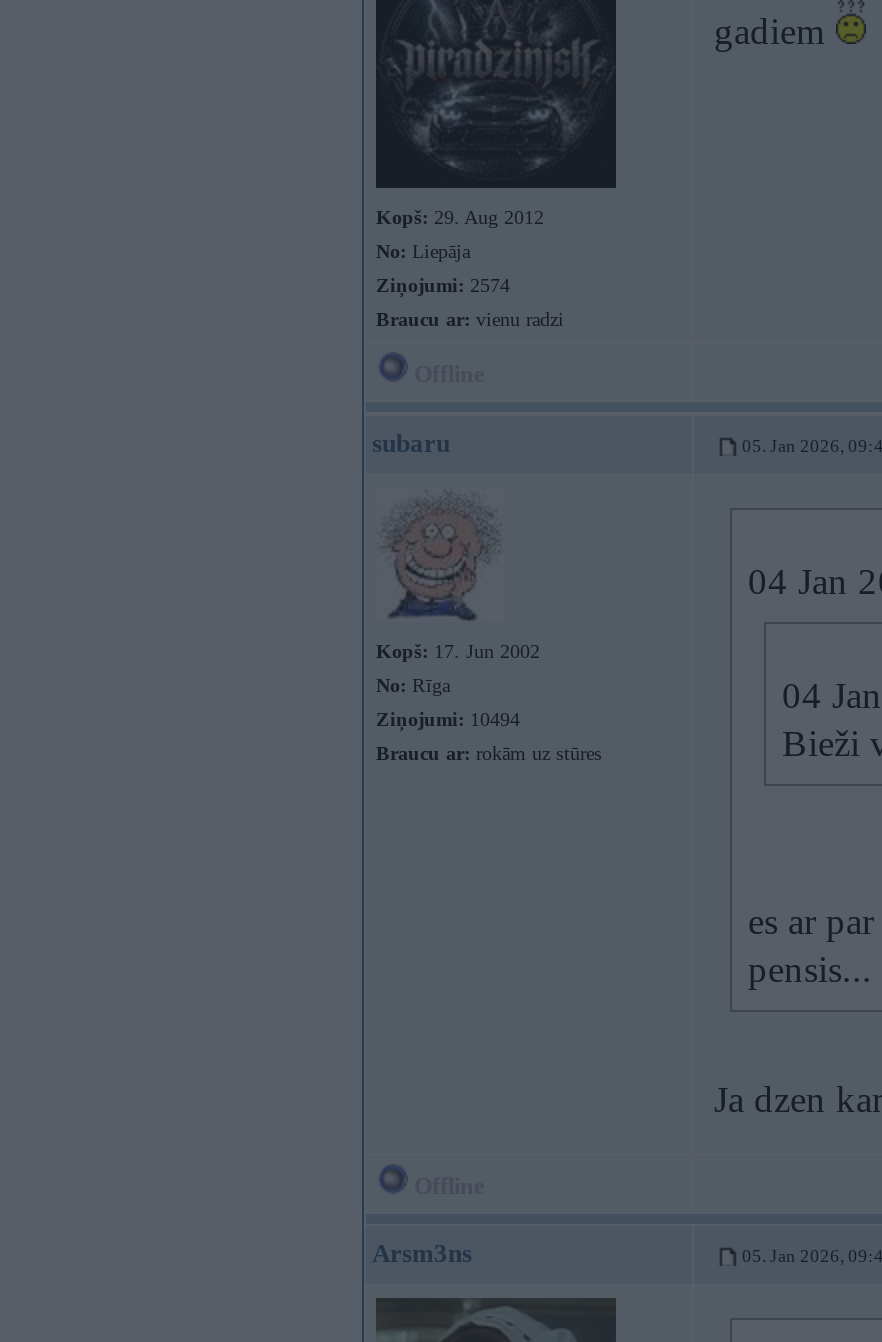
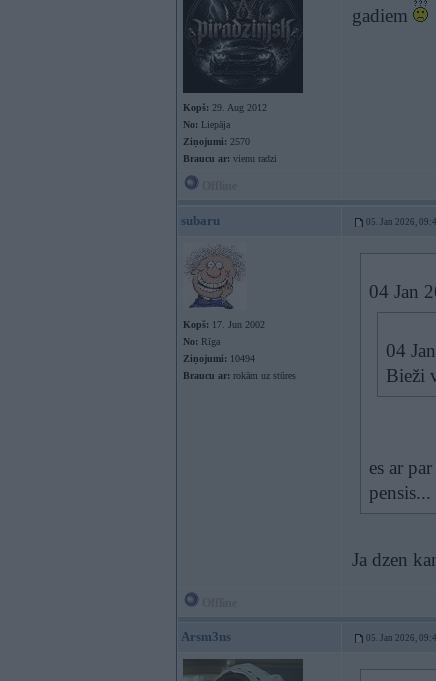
[376,274,510,296] Ziņojumi: 2574 -> [183,136,250,147] Ziņojumi: 2570

